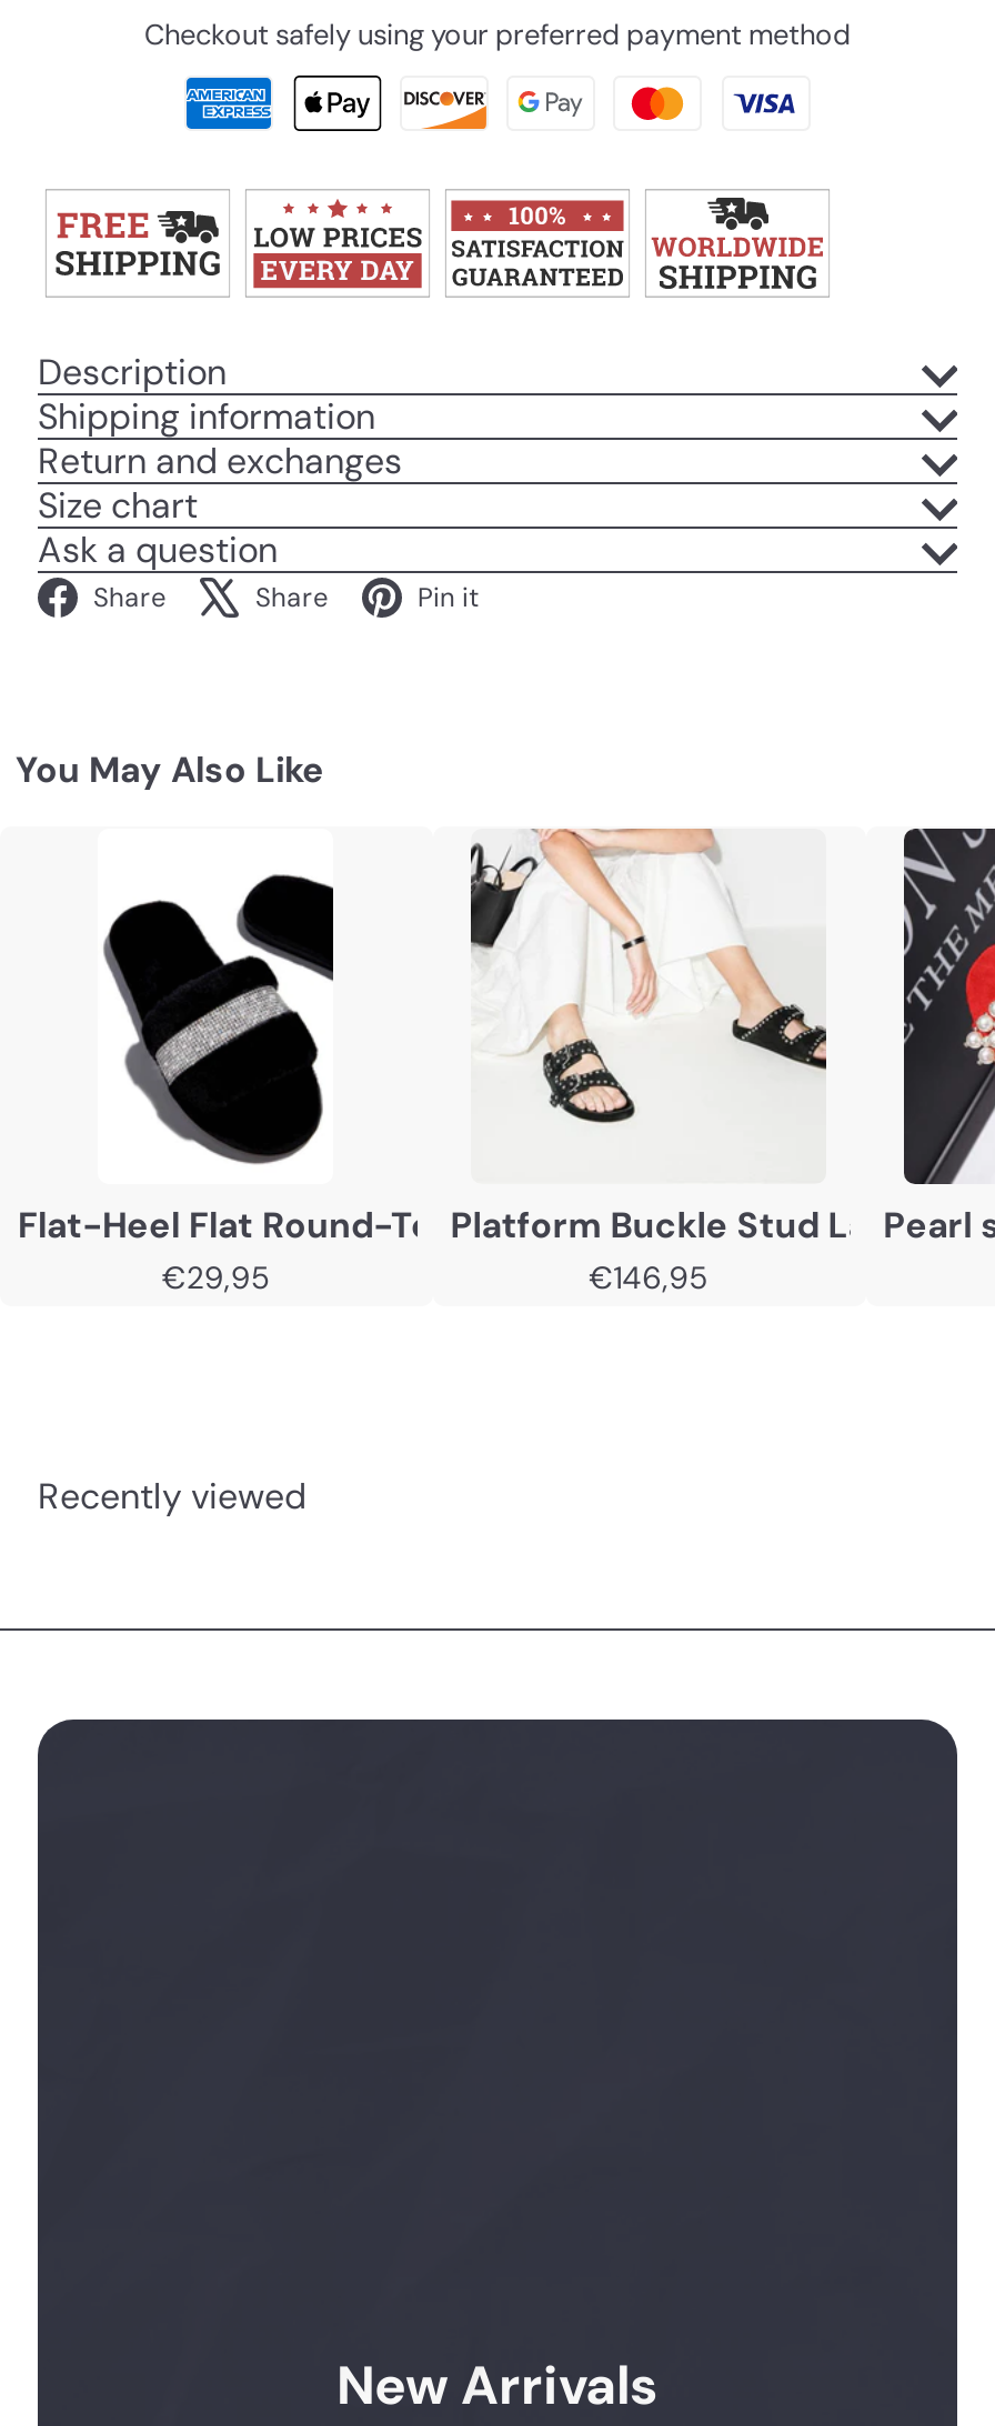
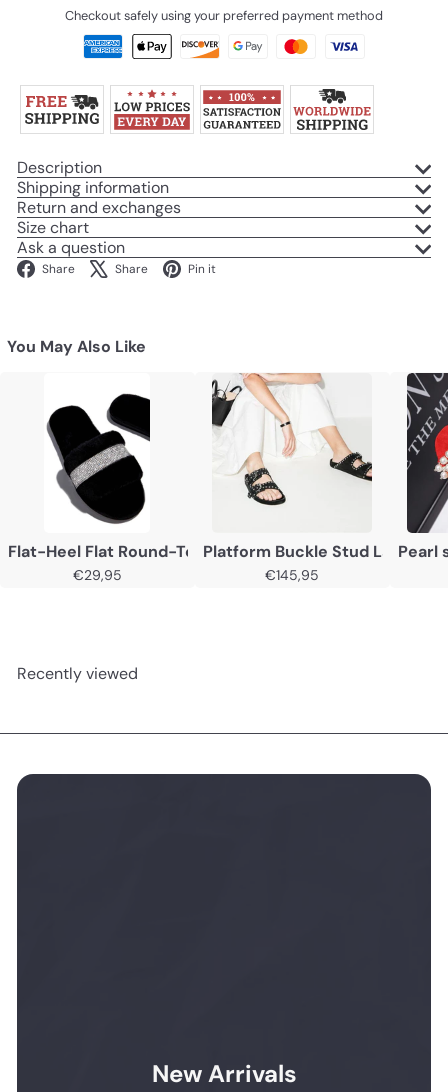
[589,1258,709,1298] €146,95 -> [265,566,319,584] €145,95

